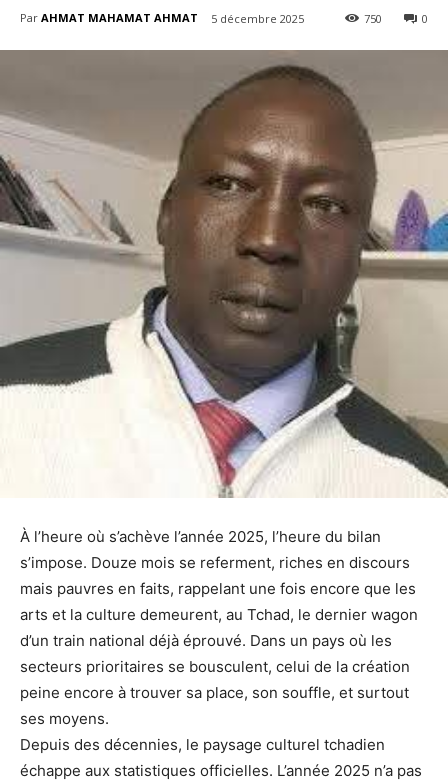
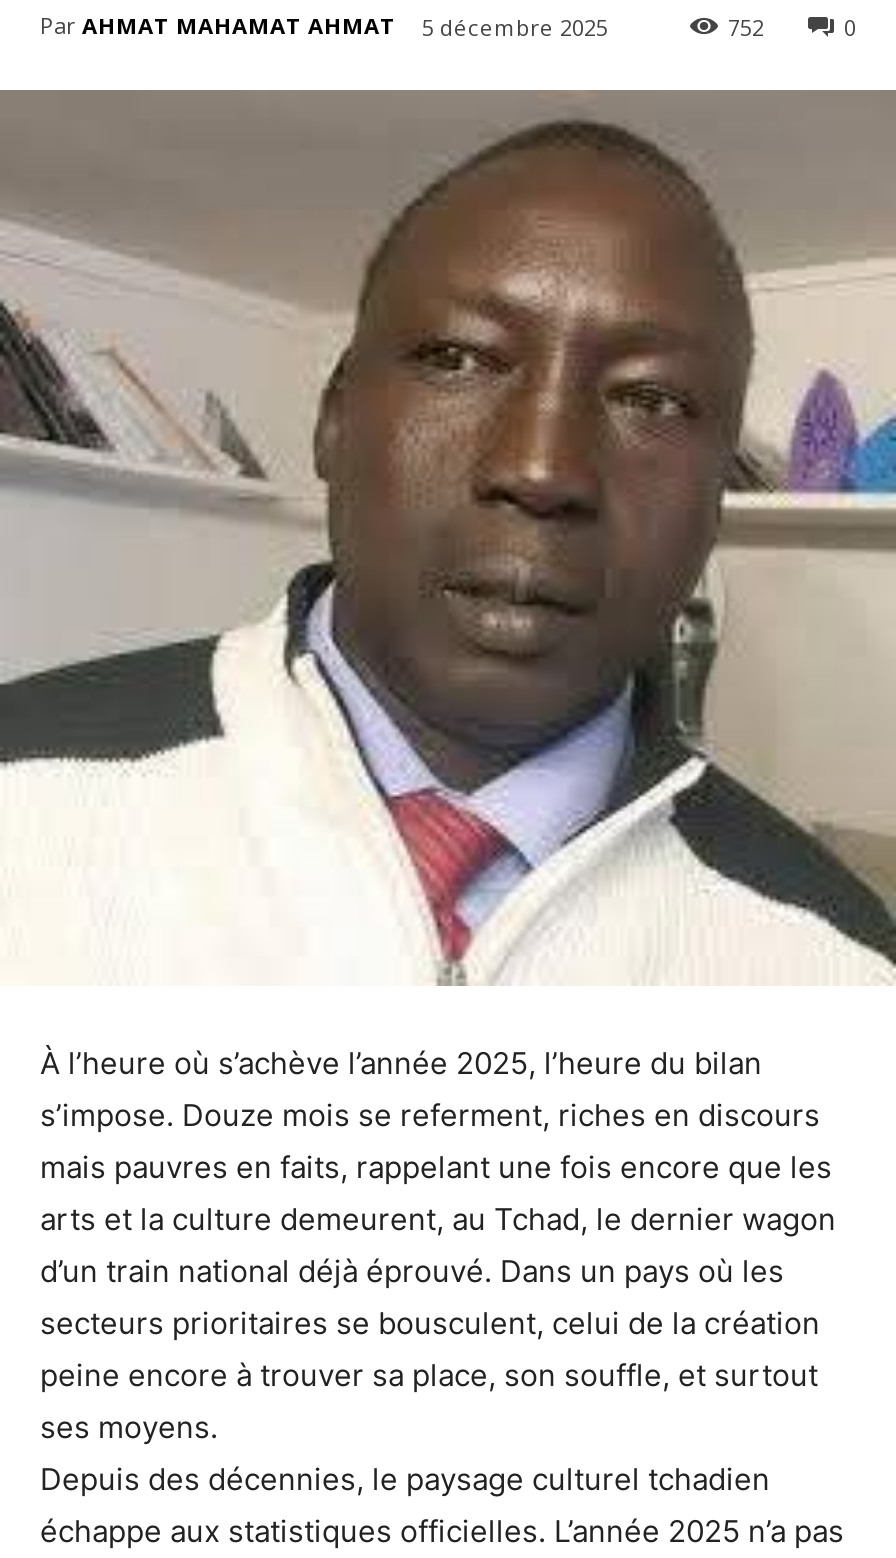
[364,11,382,26] 750 -> [728,11,764,41] 752

